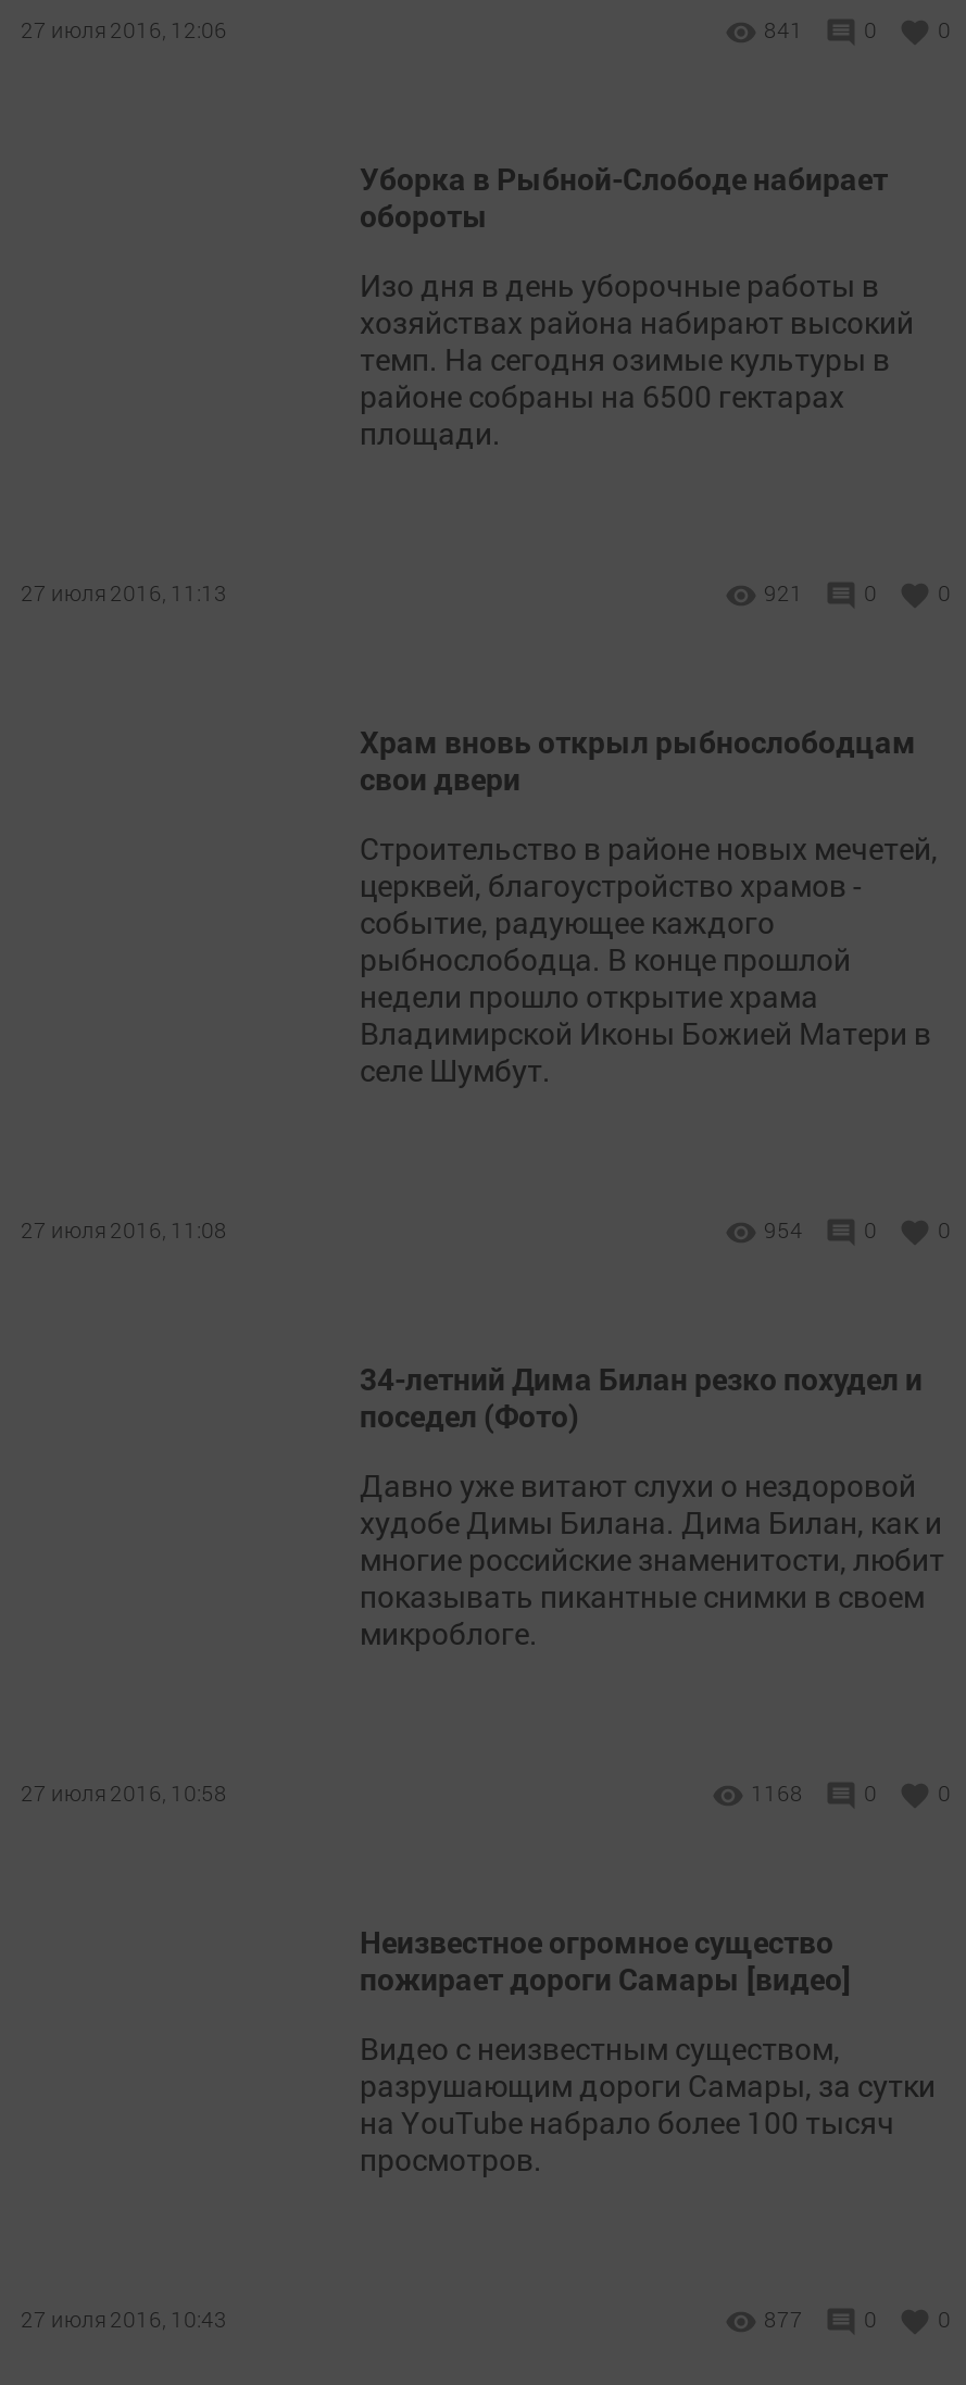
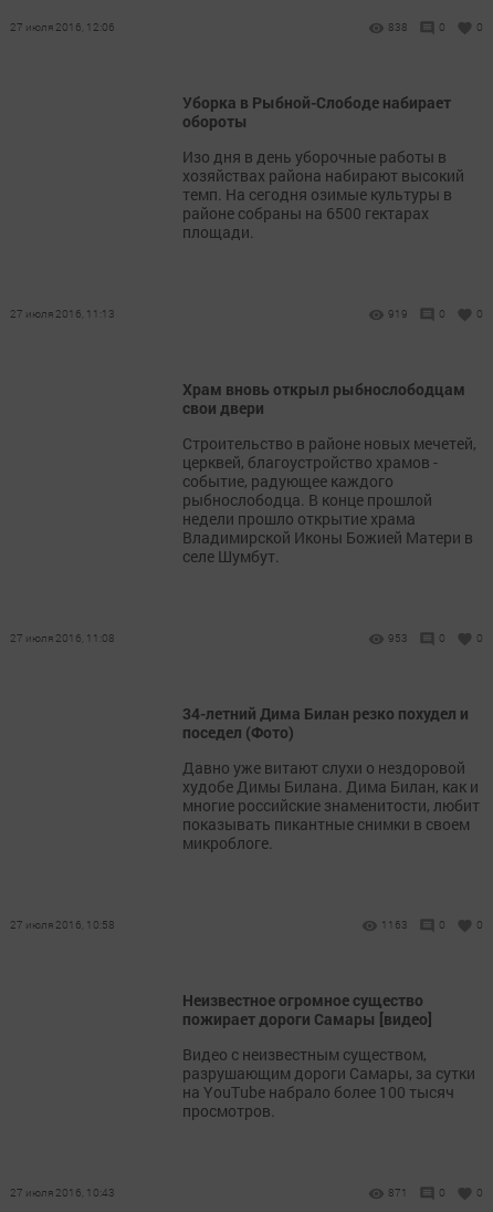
[764,17,803,45] 841 -> [388,20,408,35] 838
[764,580,803,608] 921 -> [388,307,408,321] 919
[764,1217,803,1245] 954 -> [388,631,408,646] 953
[751,1780,803,1808] 1168 -> [381,918,408,932] 1163
[764,2306,803,2335] 877 -> [388,1186,408,1200] 871

